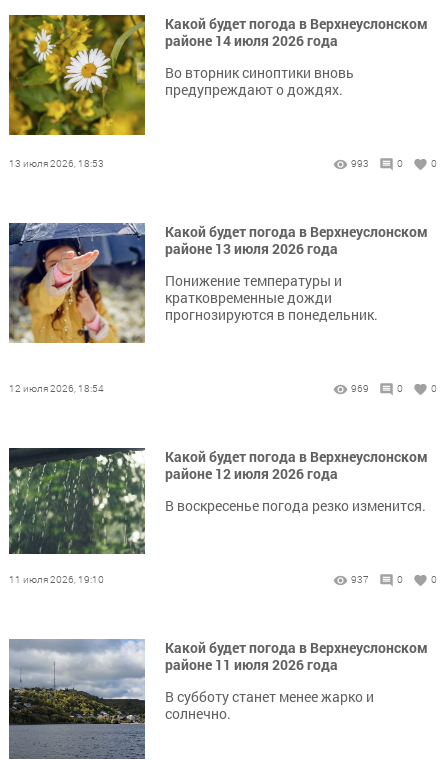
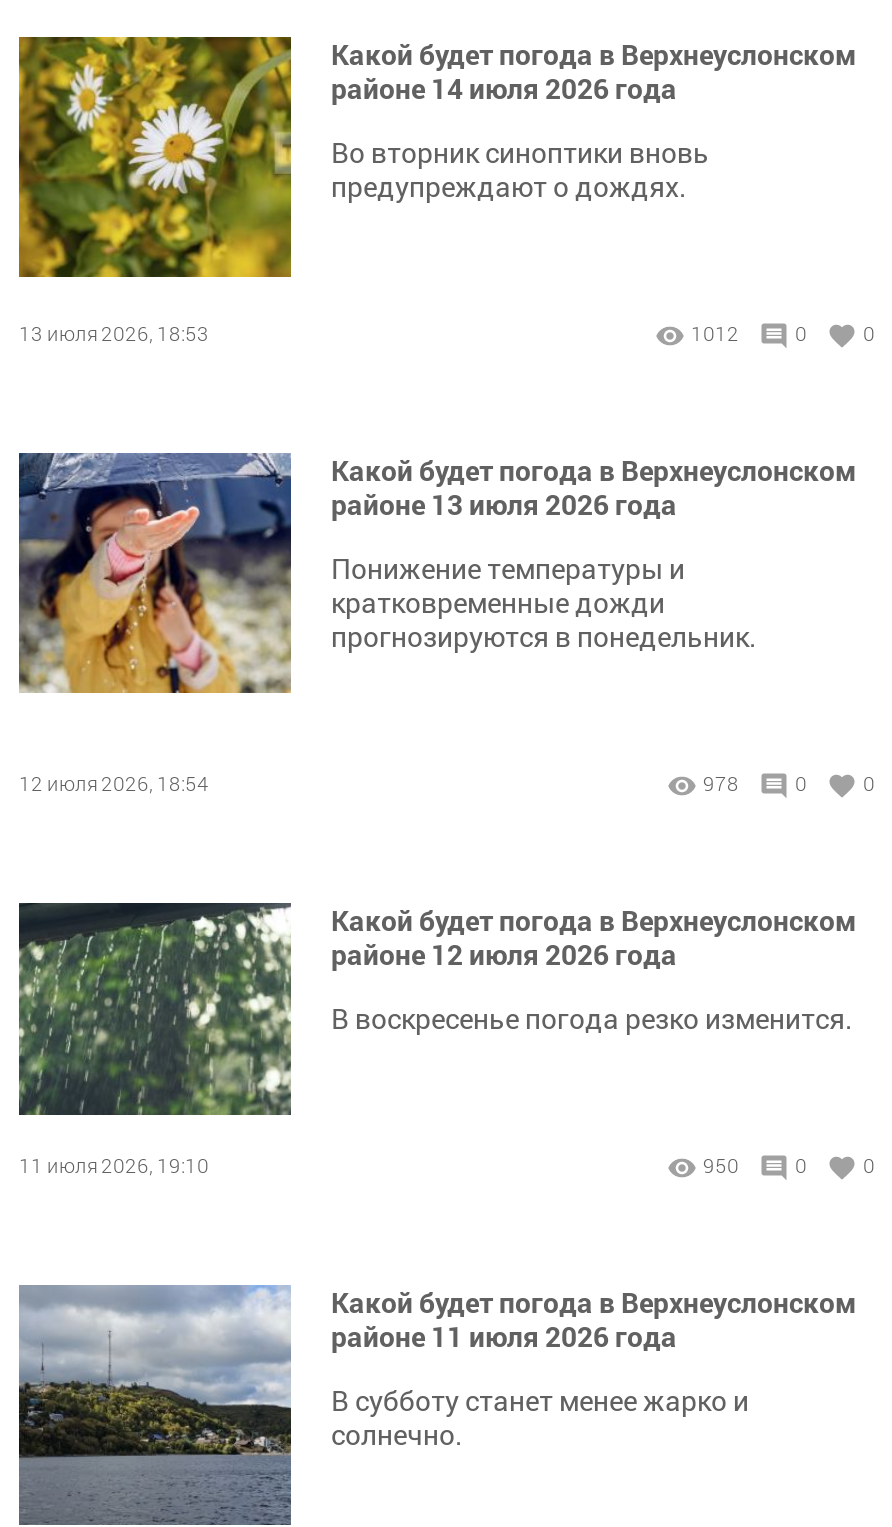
[351,157,369,170] 993 -> [691,322,739,348] 1012
[351,382,369,395] 969 -> [703,772,739,798] 978
[351,573,369,586] 937 -> [703,1154,739,1180] 950

